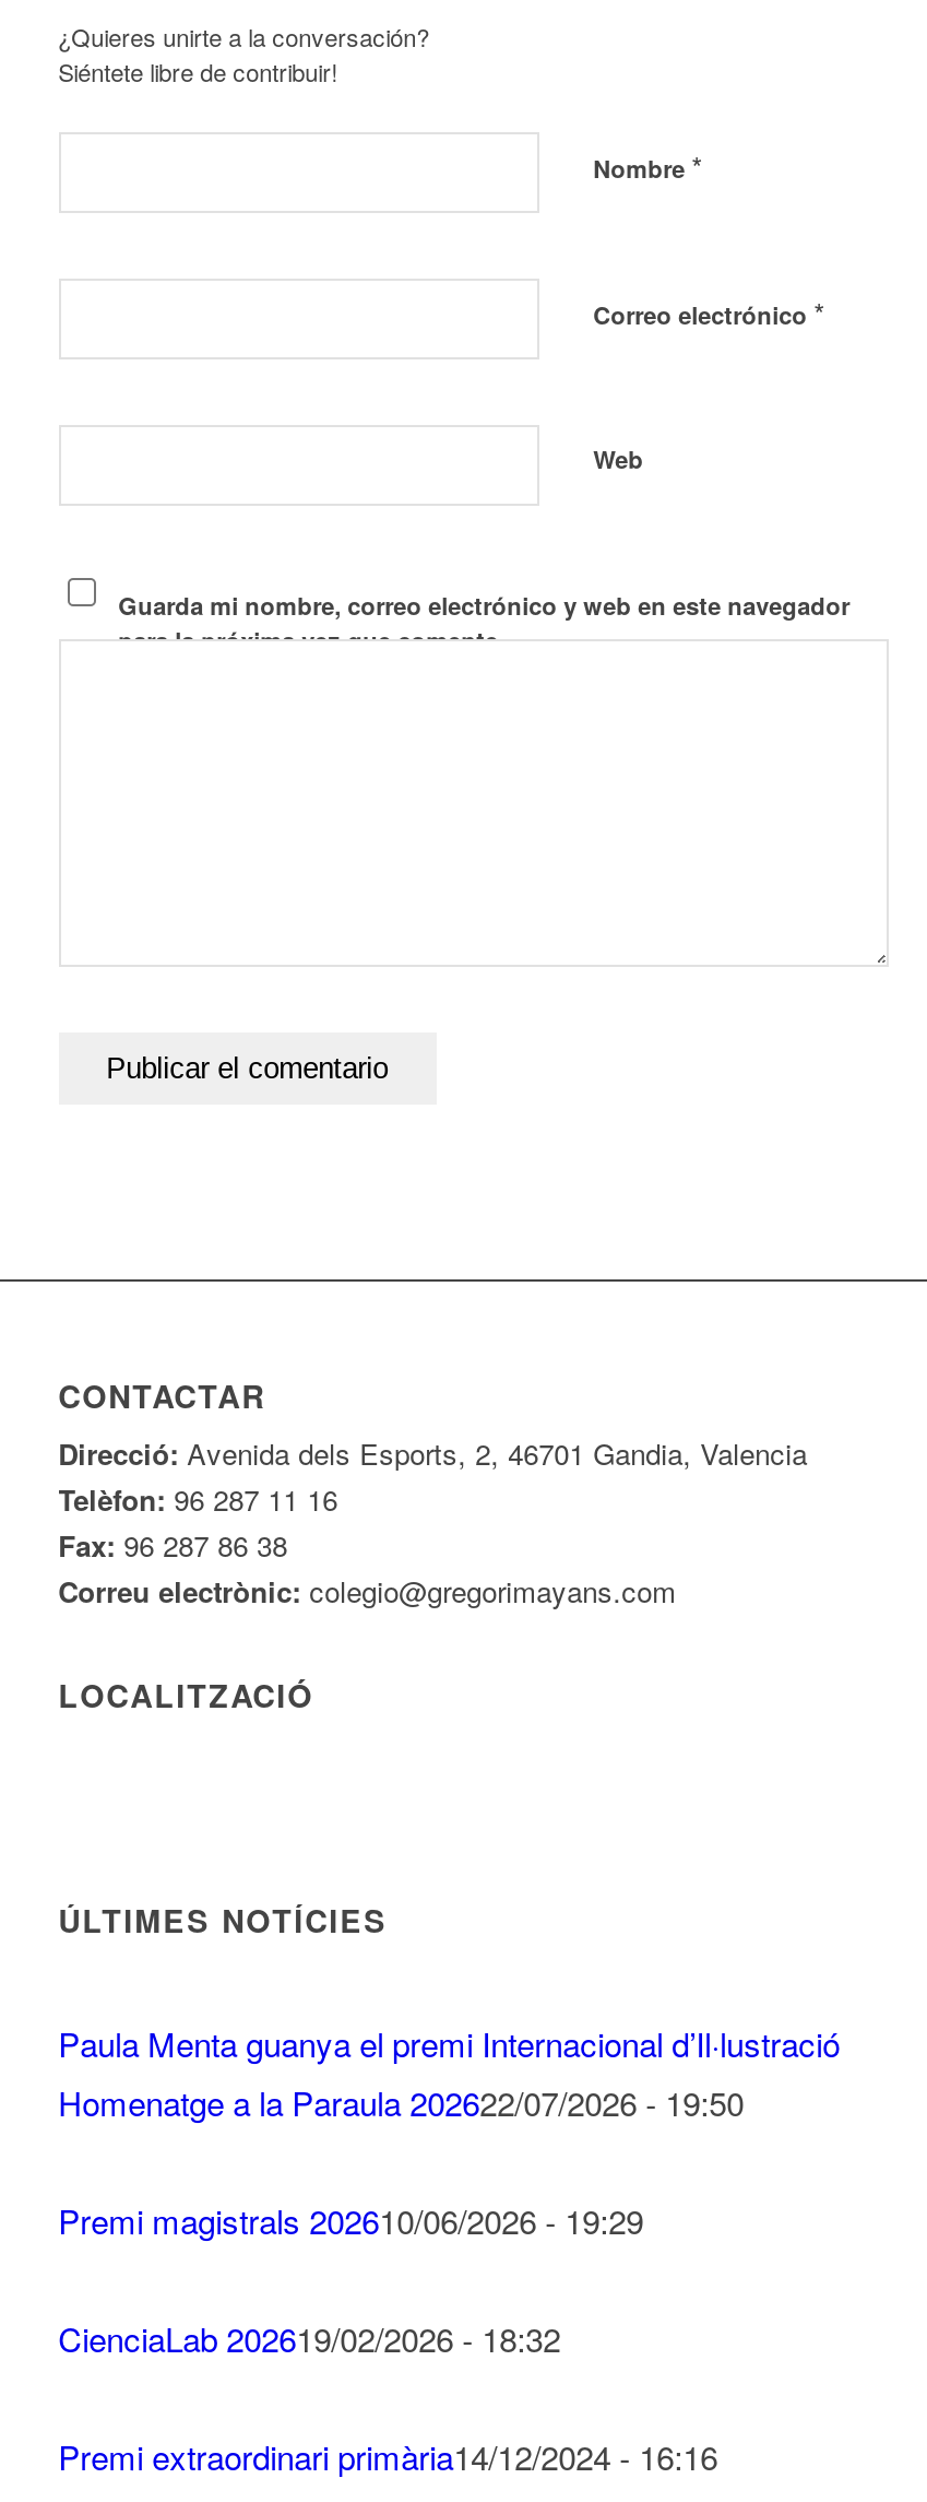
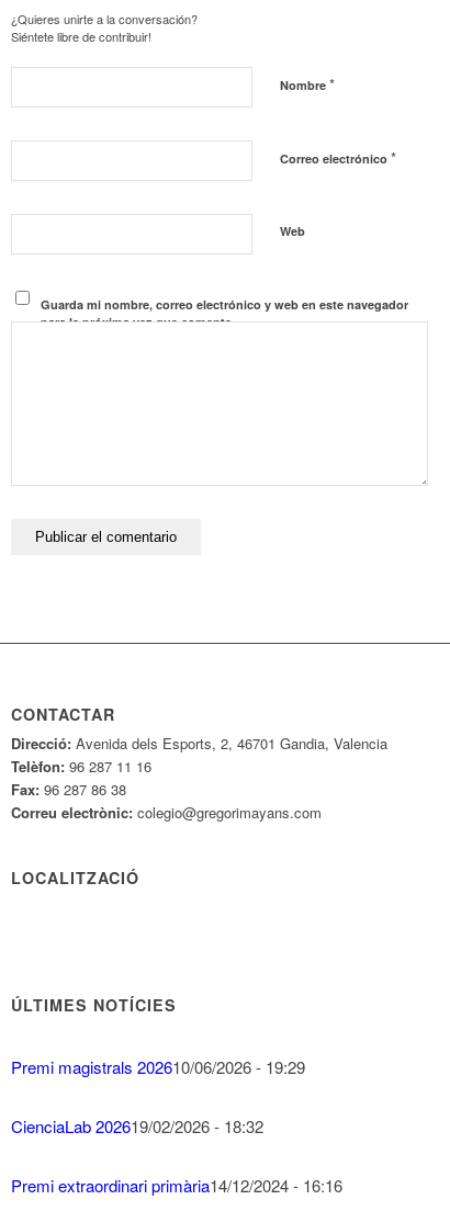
moved [58,1673,314,1717] -> [11,867,139,889]: LOCALITZACIÓ
moved [58,1898,388,1942] -> [11,993,176,1015]: ÚLTIMES NOTÍCIES
[58,2020,840,2125] Paula Menta guanya el premi Internacional d’Il·lustració | Homenatge a la Paraula 202622/07/2026 - 19:50 -> none

